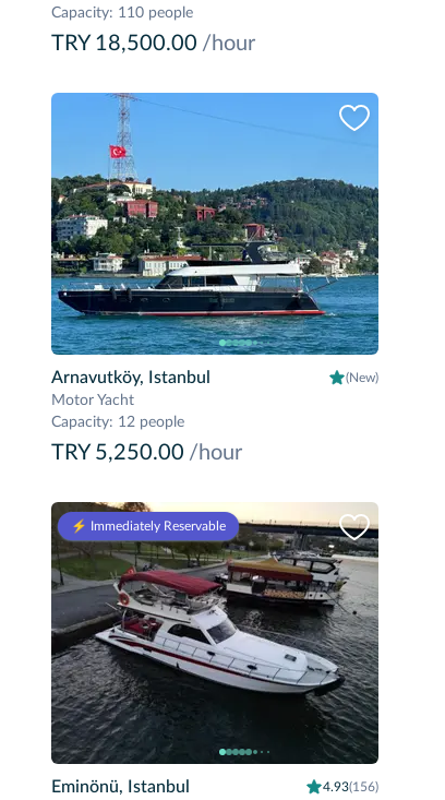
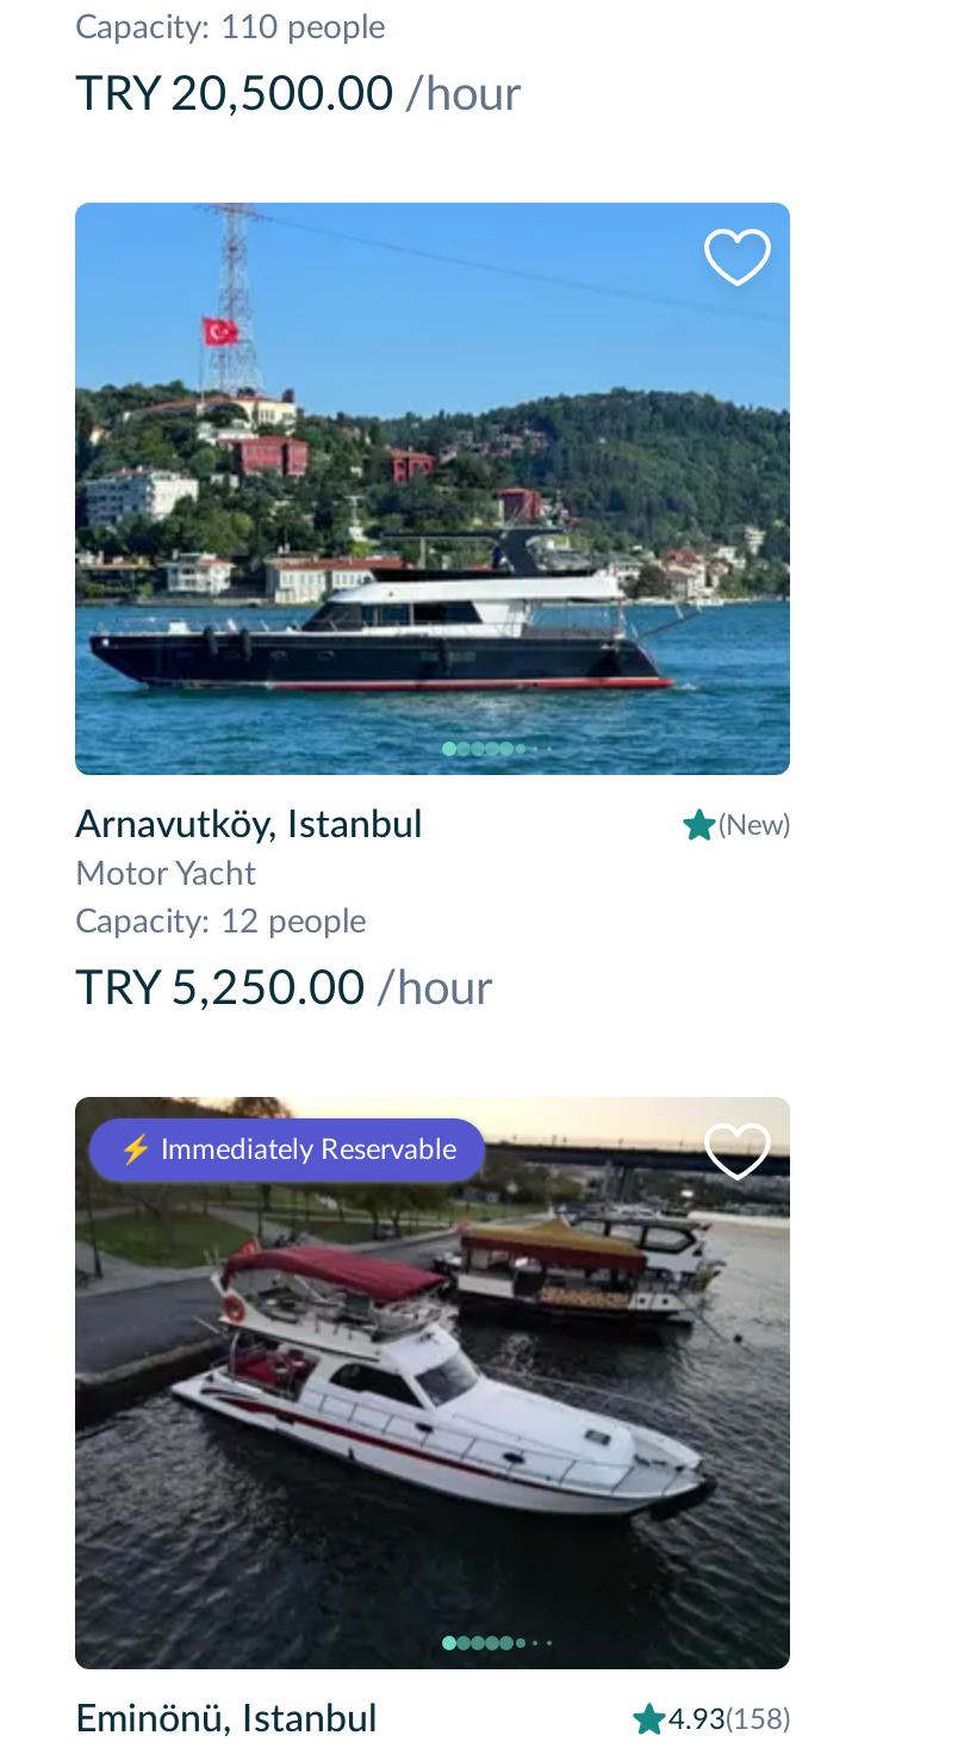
[51,33,255,55] TRY 18,500.00 /hour -> [75,72,521,119] TRY 20,500.00 /hour
[323,780,378,793] 4.93(156) -> [668,1705,790,1734] 4.93(158)

